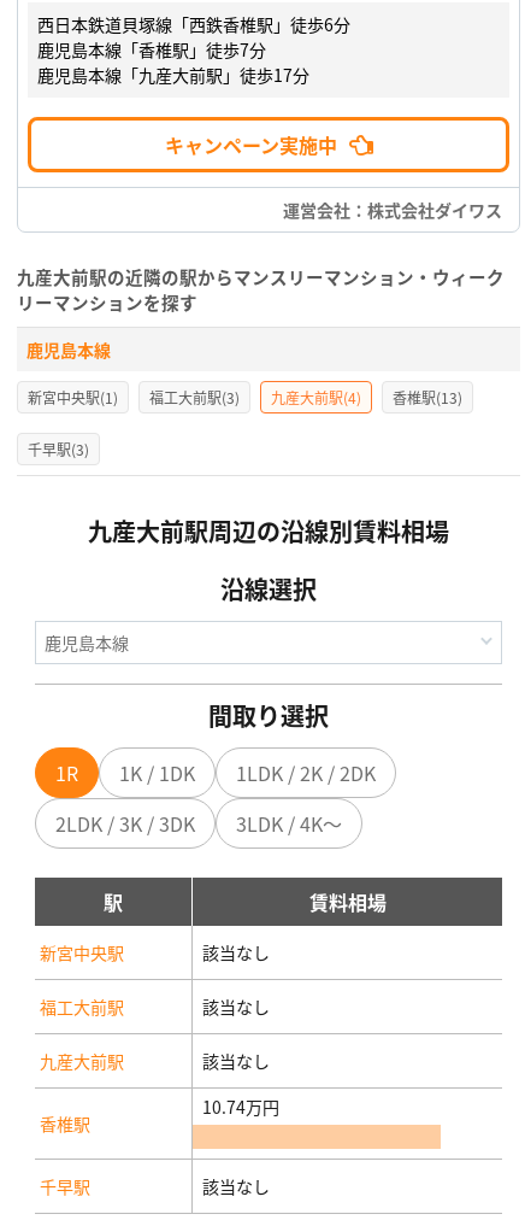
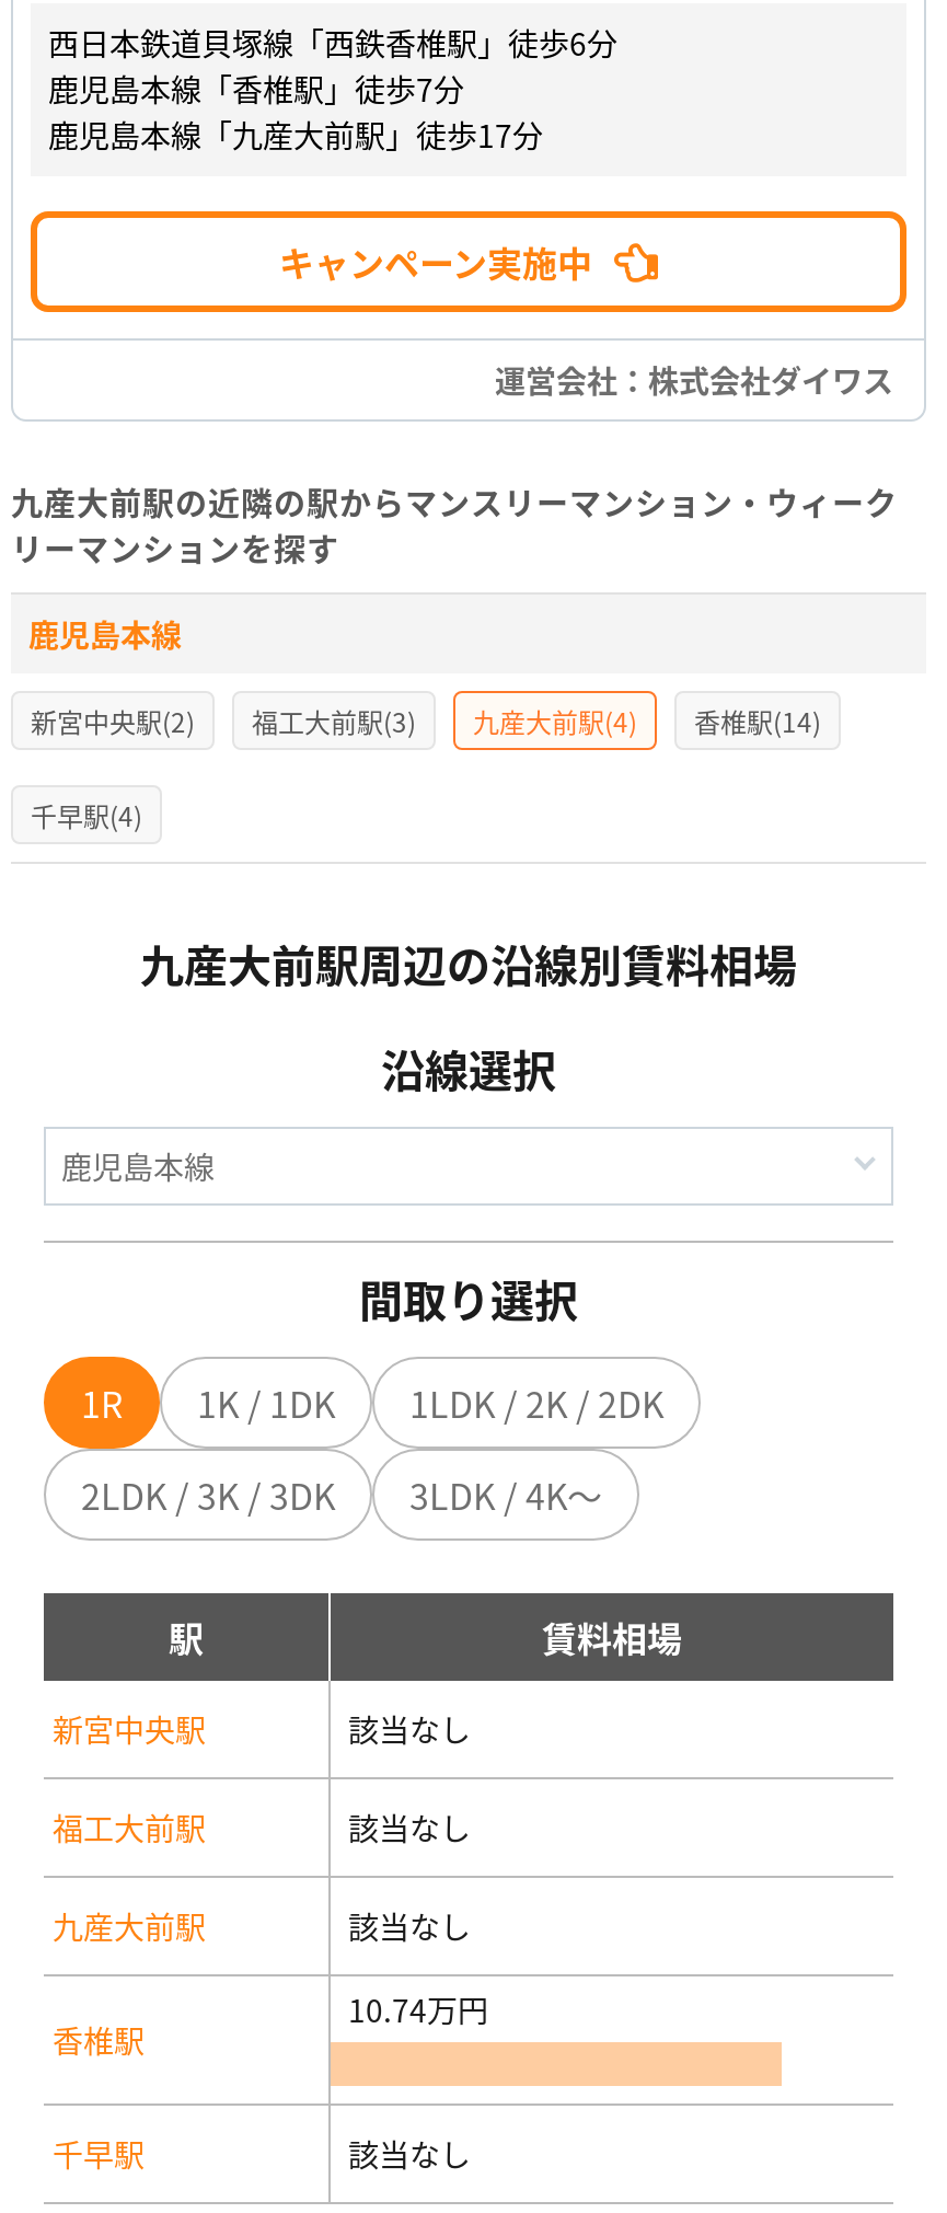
[28,387,118,407] 新宮中央駅(1) -> [31,702,195,739] 新宮中央駅(2)
[393,387,462,407] 香椎駅(13) -> [694,702,821,739] 香椎駅(14)
[28,439,89,459] 千早駅(3) -> [31,796,142,833] 千早駅(4)

